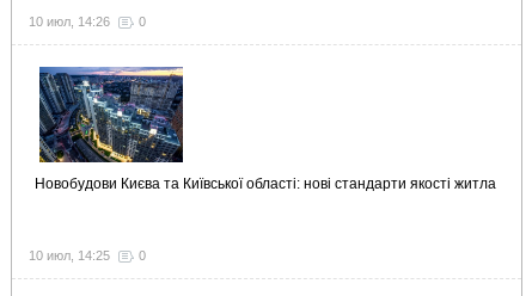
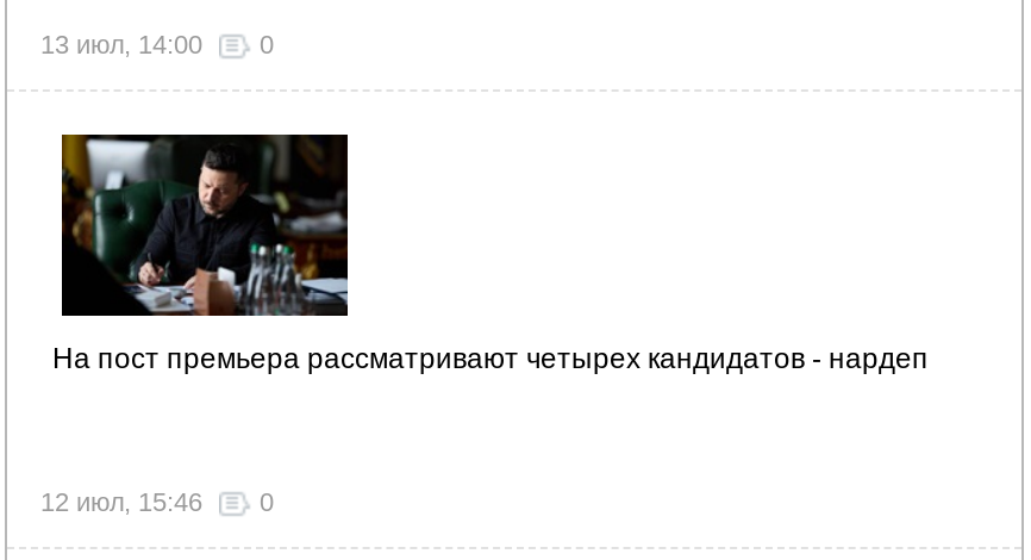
[29,15,146,29] 10 июл, 14:26 0 -> [40,31,274,59] 13 июл, 14:00 0
[35,66,496,193] [image] | Новобудови Києва та Київської області: нові стандарти якості житла -> [52,132,929,376] [image] | На пост премьера рассматривают четырех кандидатов - нардеп
[29,249,146,263] 10 июл, 14:25 0 -> [40,488,274,516] 12 июл, 15:46 0

